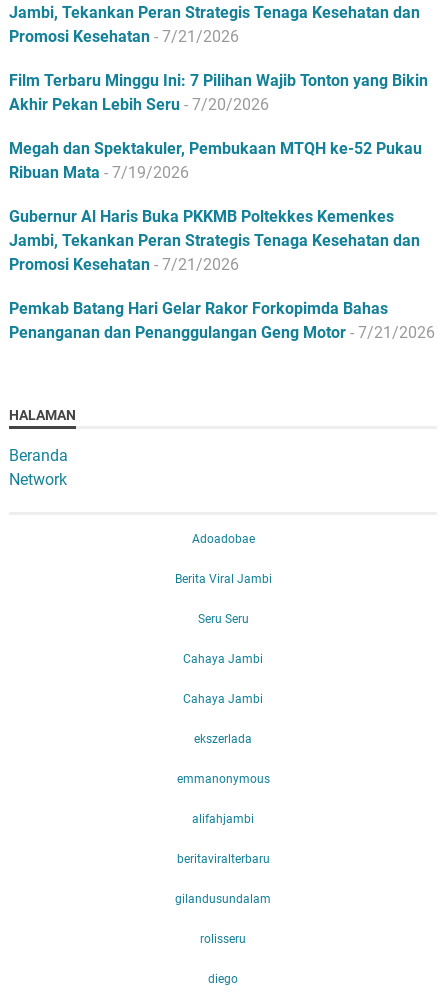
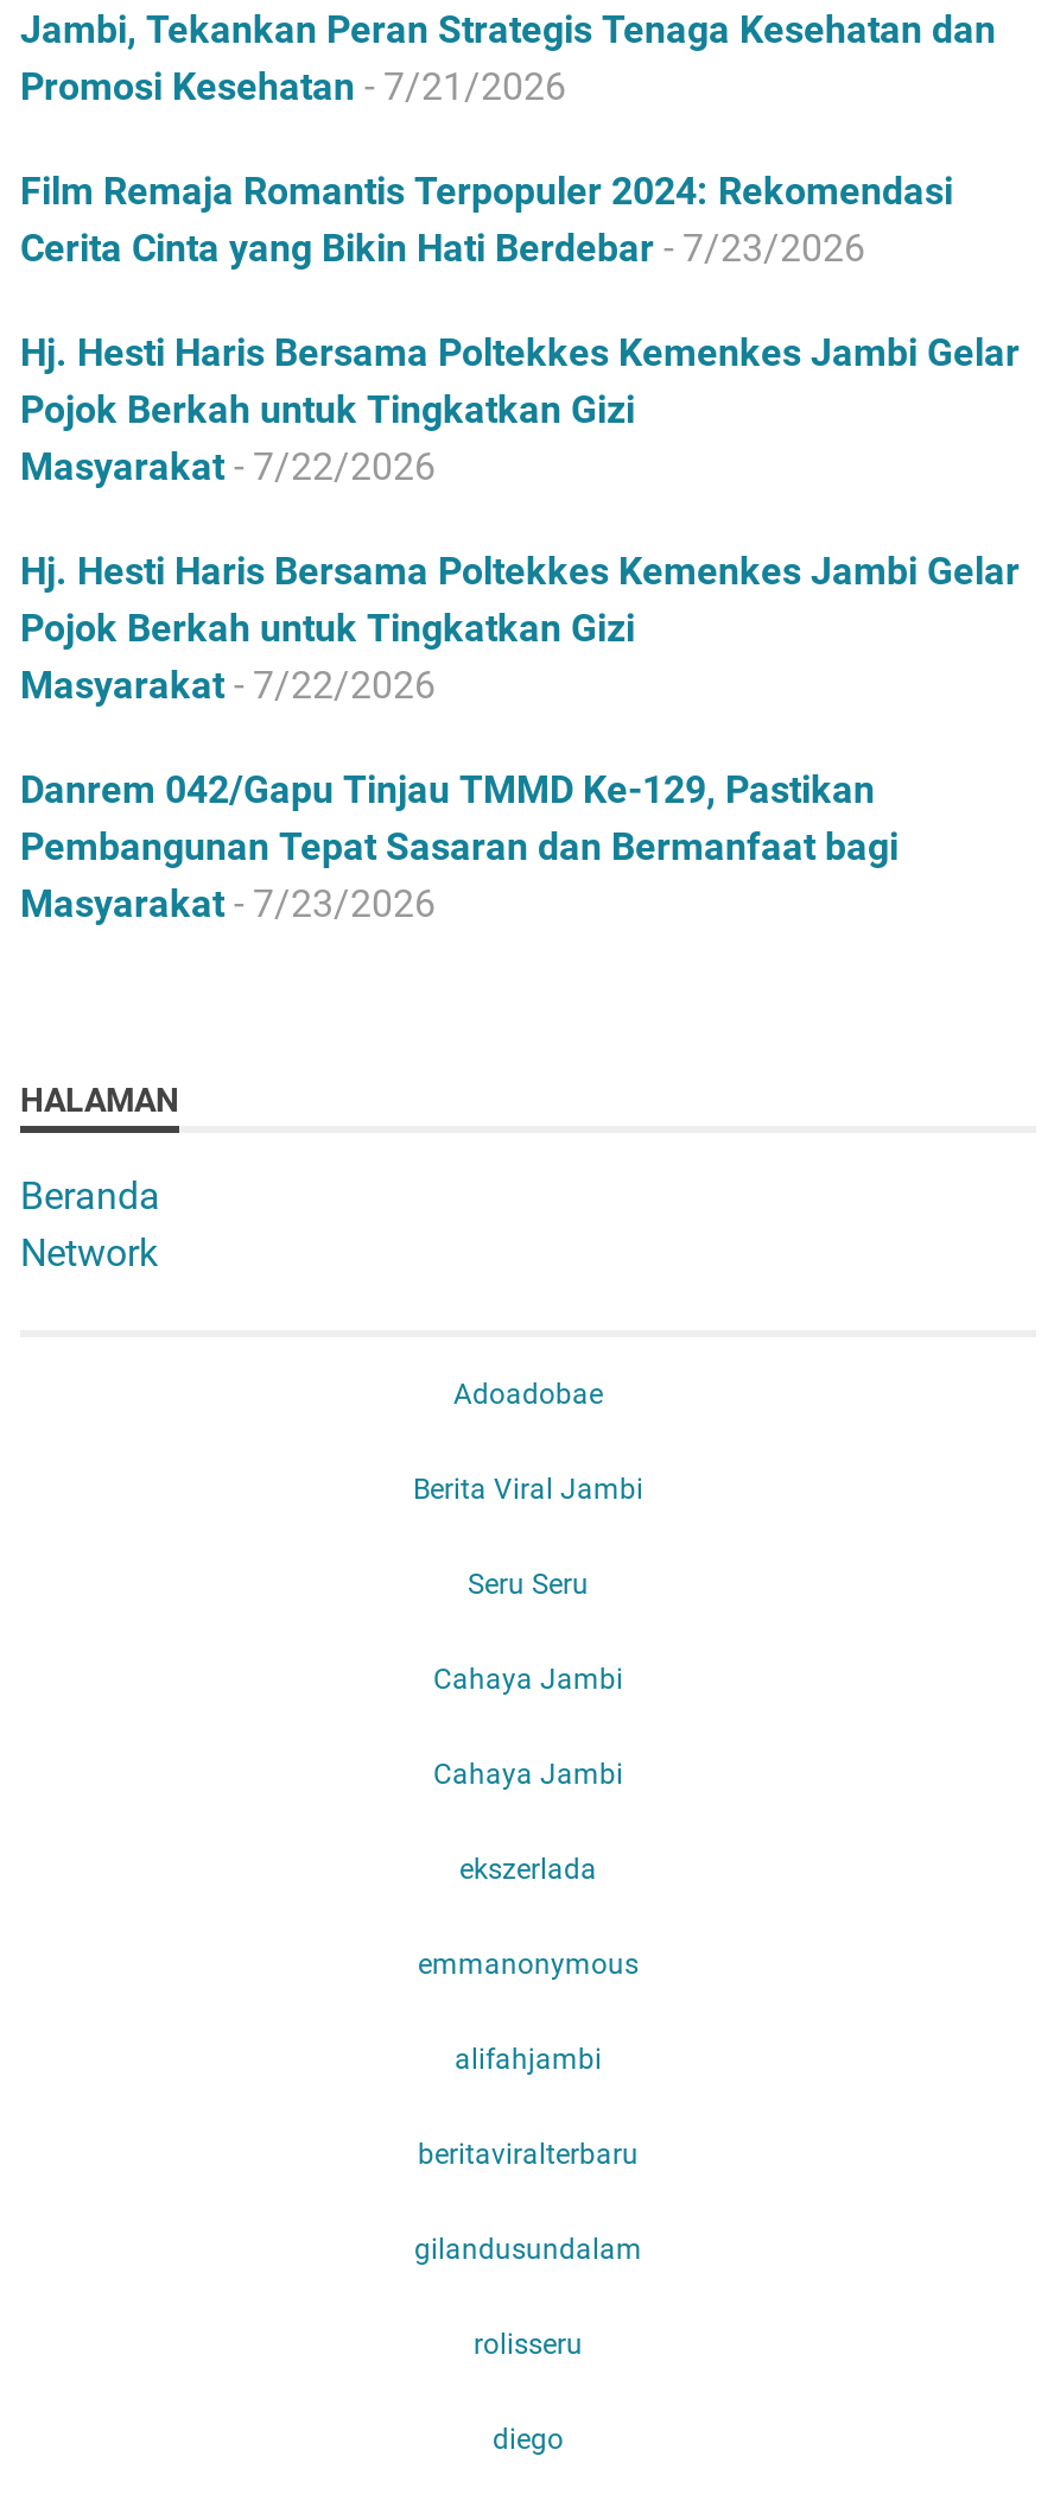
[9,71,428,114] Film Terbaru Minggu Ini: 7 Pilihan Wajib Tonton yang Bikin | Akhir Pekan Lebih Seru - 7/20/2026 -> [20,169,953,271] Film Remaja Romantis Terpopuler 2024: Rekomendasi | Cerita Cinta yang Bikin Hati Berdebar - 7/23/2026
[9,139,422,182] Megah dan Spektakuler, Pembukaan MTQH ke-52 Pukau | Ribuan Mata - 7/19/2026 -> [20,330,1020,489] Hj. Hesti Haris Bersama Poltekkes Kemenkes Jambi Gelar | Pojok Berkah untuk Tingkatkan Gizi | Masyarakat - 7/22/2026
[9,207,420,274] Gubernur Al Haris Buka PKKMB Poltekkes Kemenkes | Jambi, Tekankan Peran Strategis Tenaga Kesehatan dan | Promosi Kesehatan - 7/21/2026 -> [20,549,1020,708] Hj. Hesti Haris Bersama Poltekkes Kemenkes Jambi Gelar | Pojok Berkah untuk Tingkatkan Gizi | Masyarakat - 7/22/2026
[9,299,435,342] Pemkab Batang Hari Gelar Rakor Forkopimda Bahas | Penanganan dan Penanggulangan Geng Motor - 7/21/2026 -> [20,767,899,926] Danrem 042/Gapu Tinjau TMMD Ke-129, Pastikan | Pembangunan Tepat Sasaran dan Bermanfaat bagi | Masyarakat - 7/23/2026

